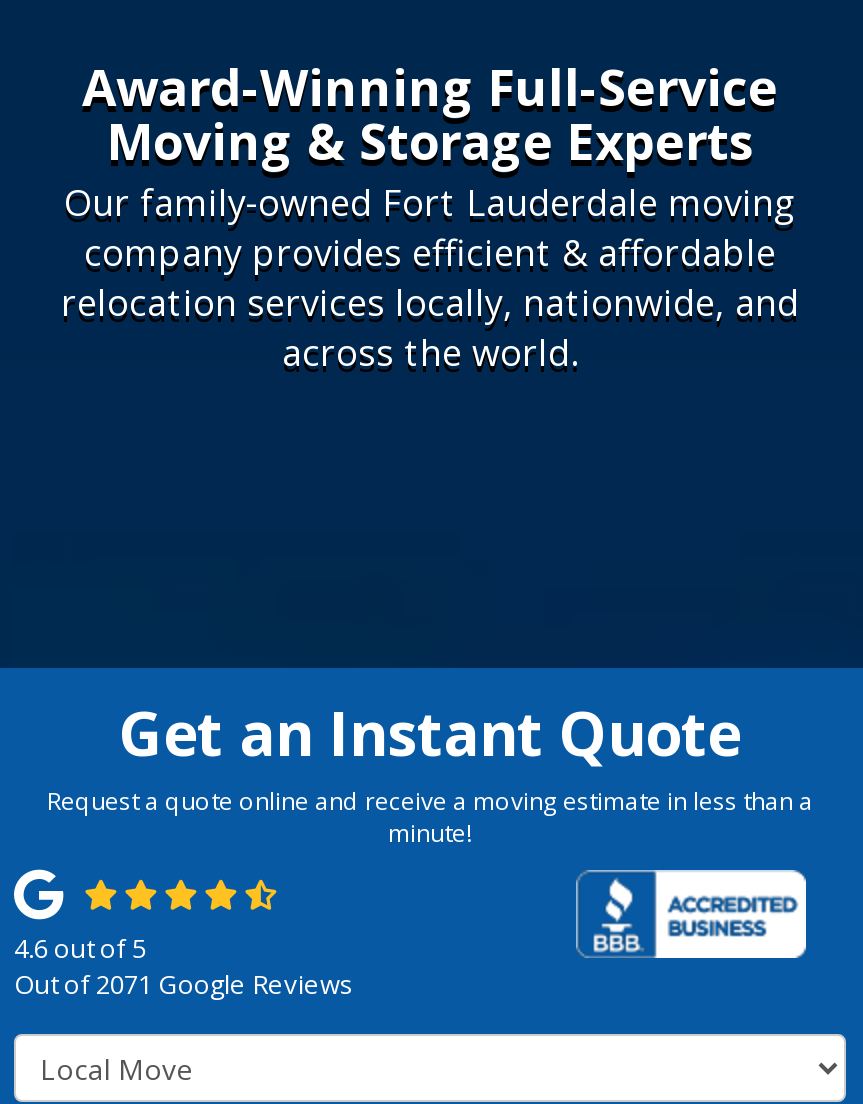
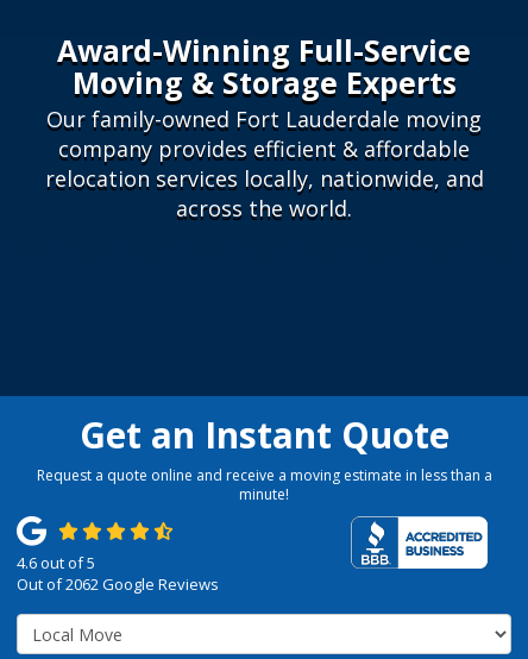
[14,966,354,1002] Out of 2071 Google Reviews -> [17,573,219,595] Out of 2062 Google Reviews

